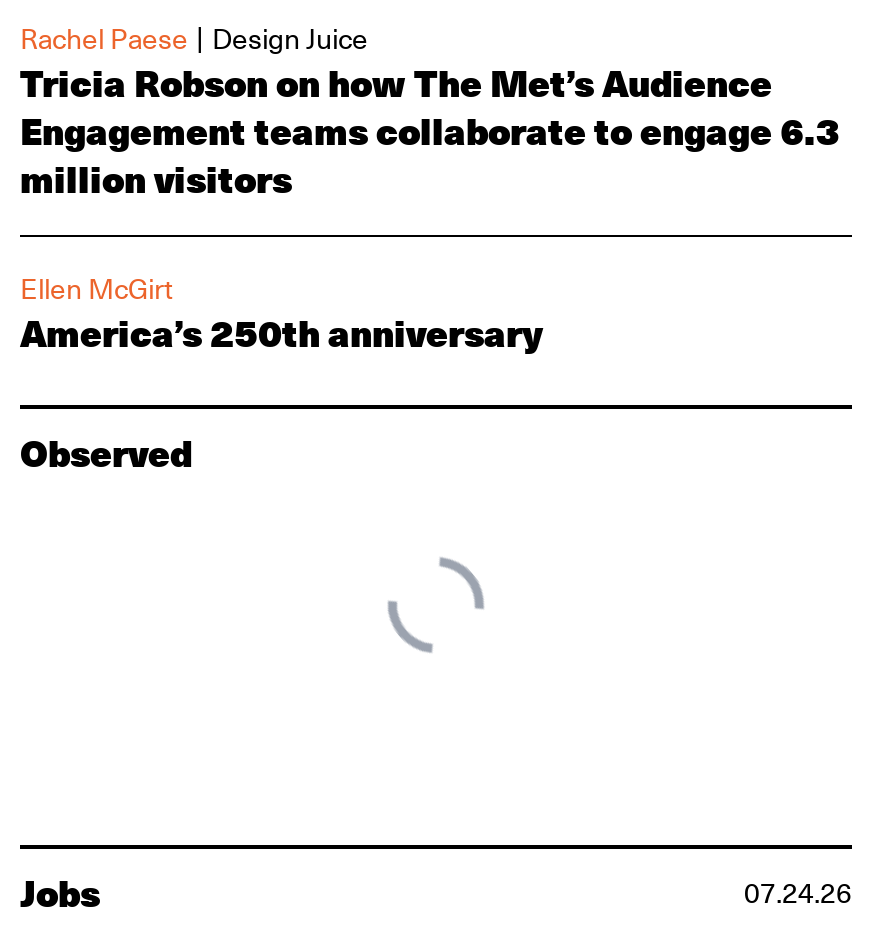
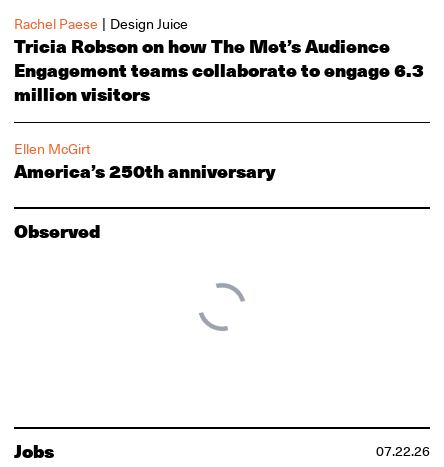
[744,876,852,912] 07.24.26 -> [376,442,430,460] 07.22.26

